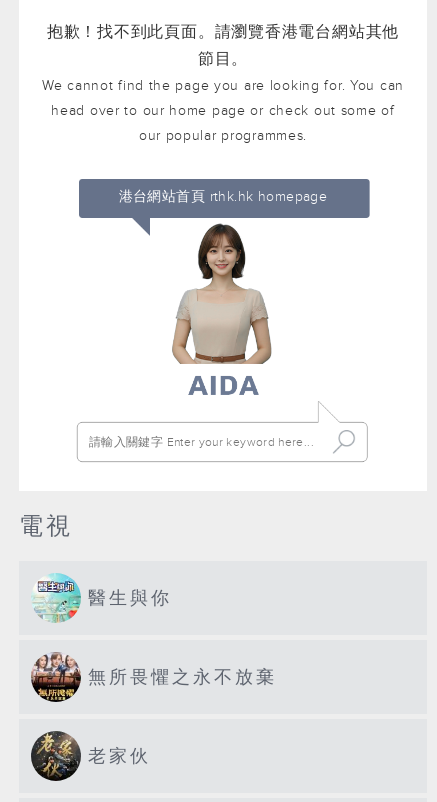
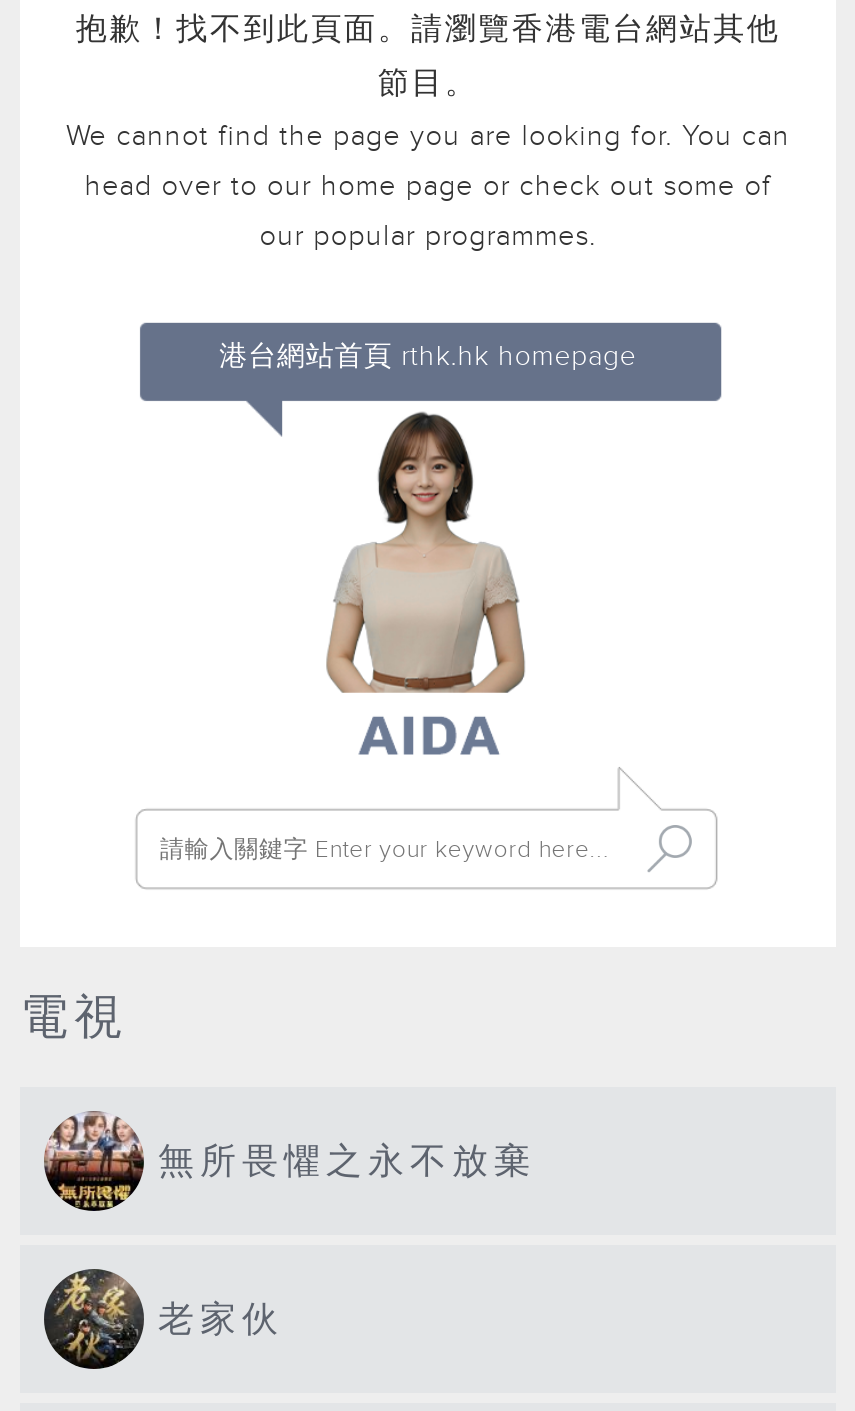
[32,573,172,623] [image] | 醫生與你 -> none

